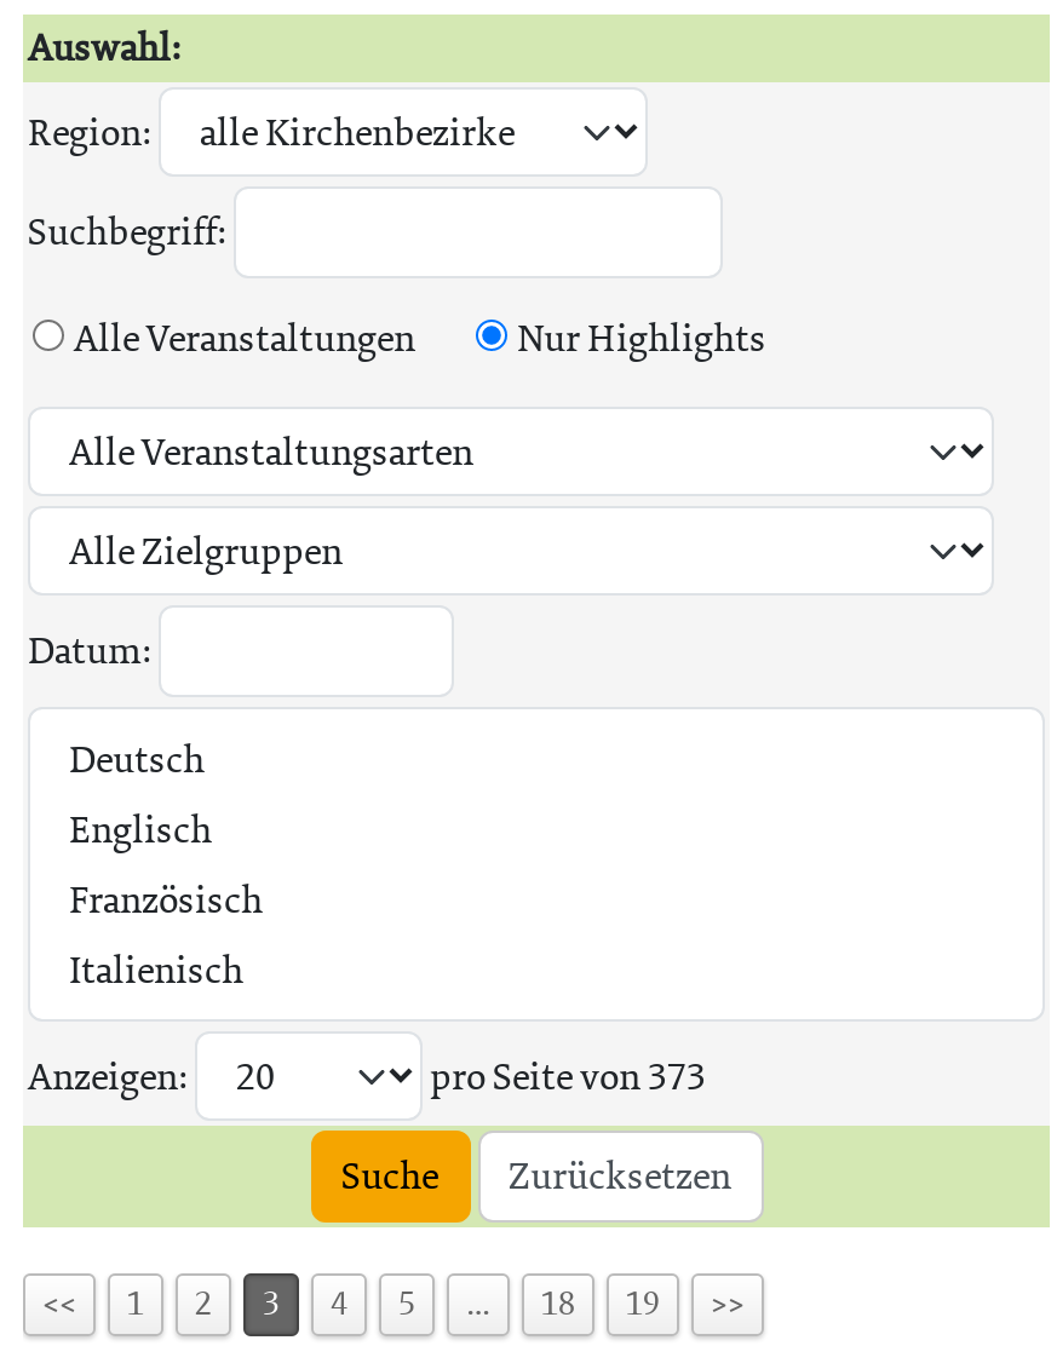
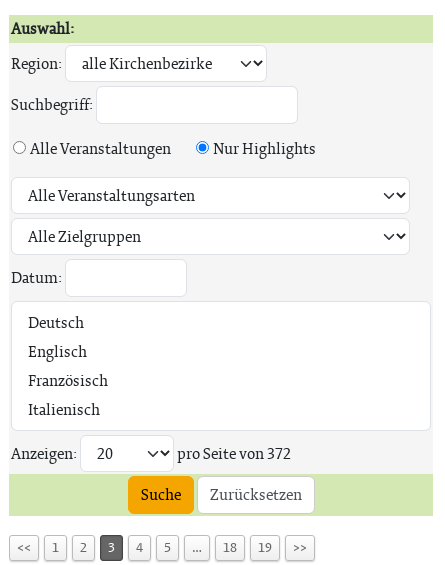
[423,1050,706,1101] pro Seite von373 -> [174,443,291,464] pro Seite von372

